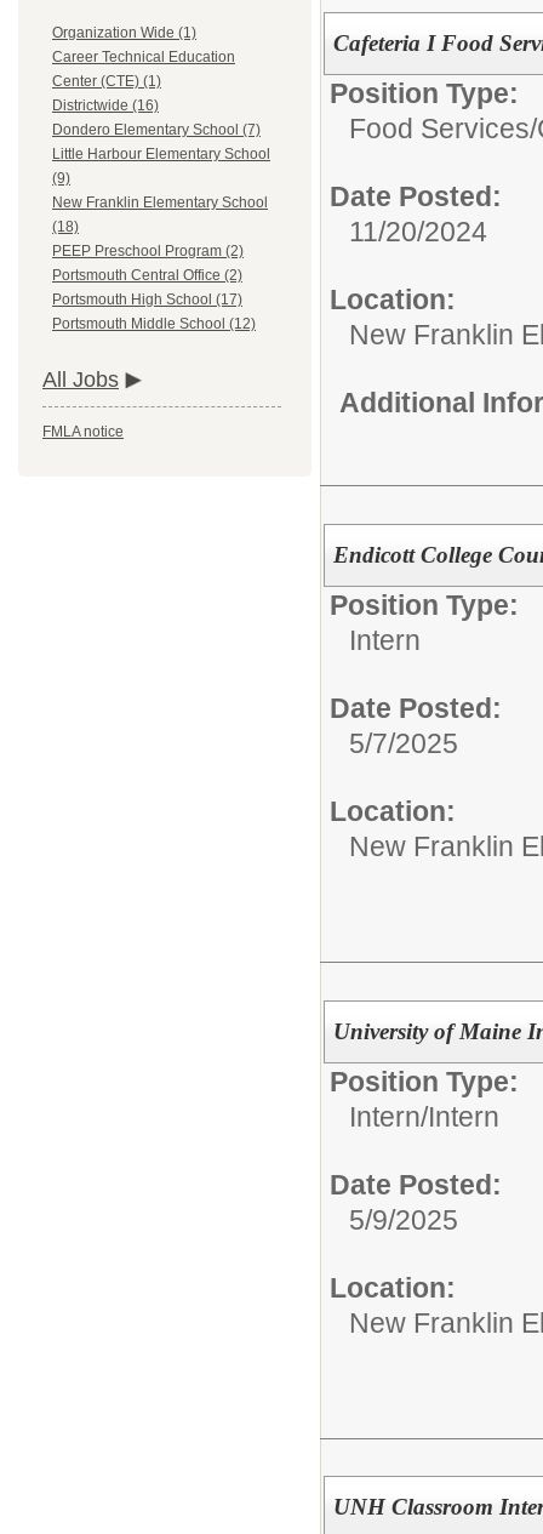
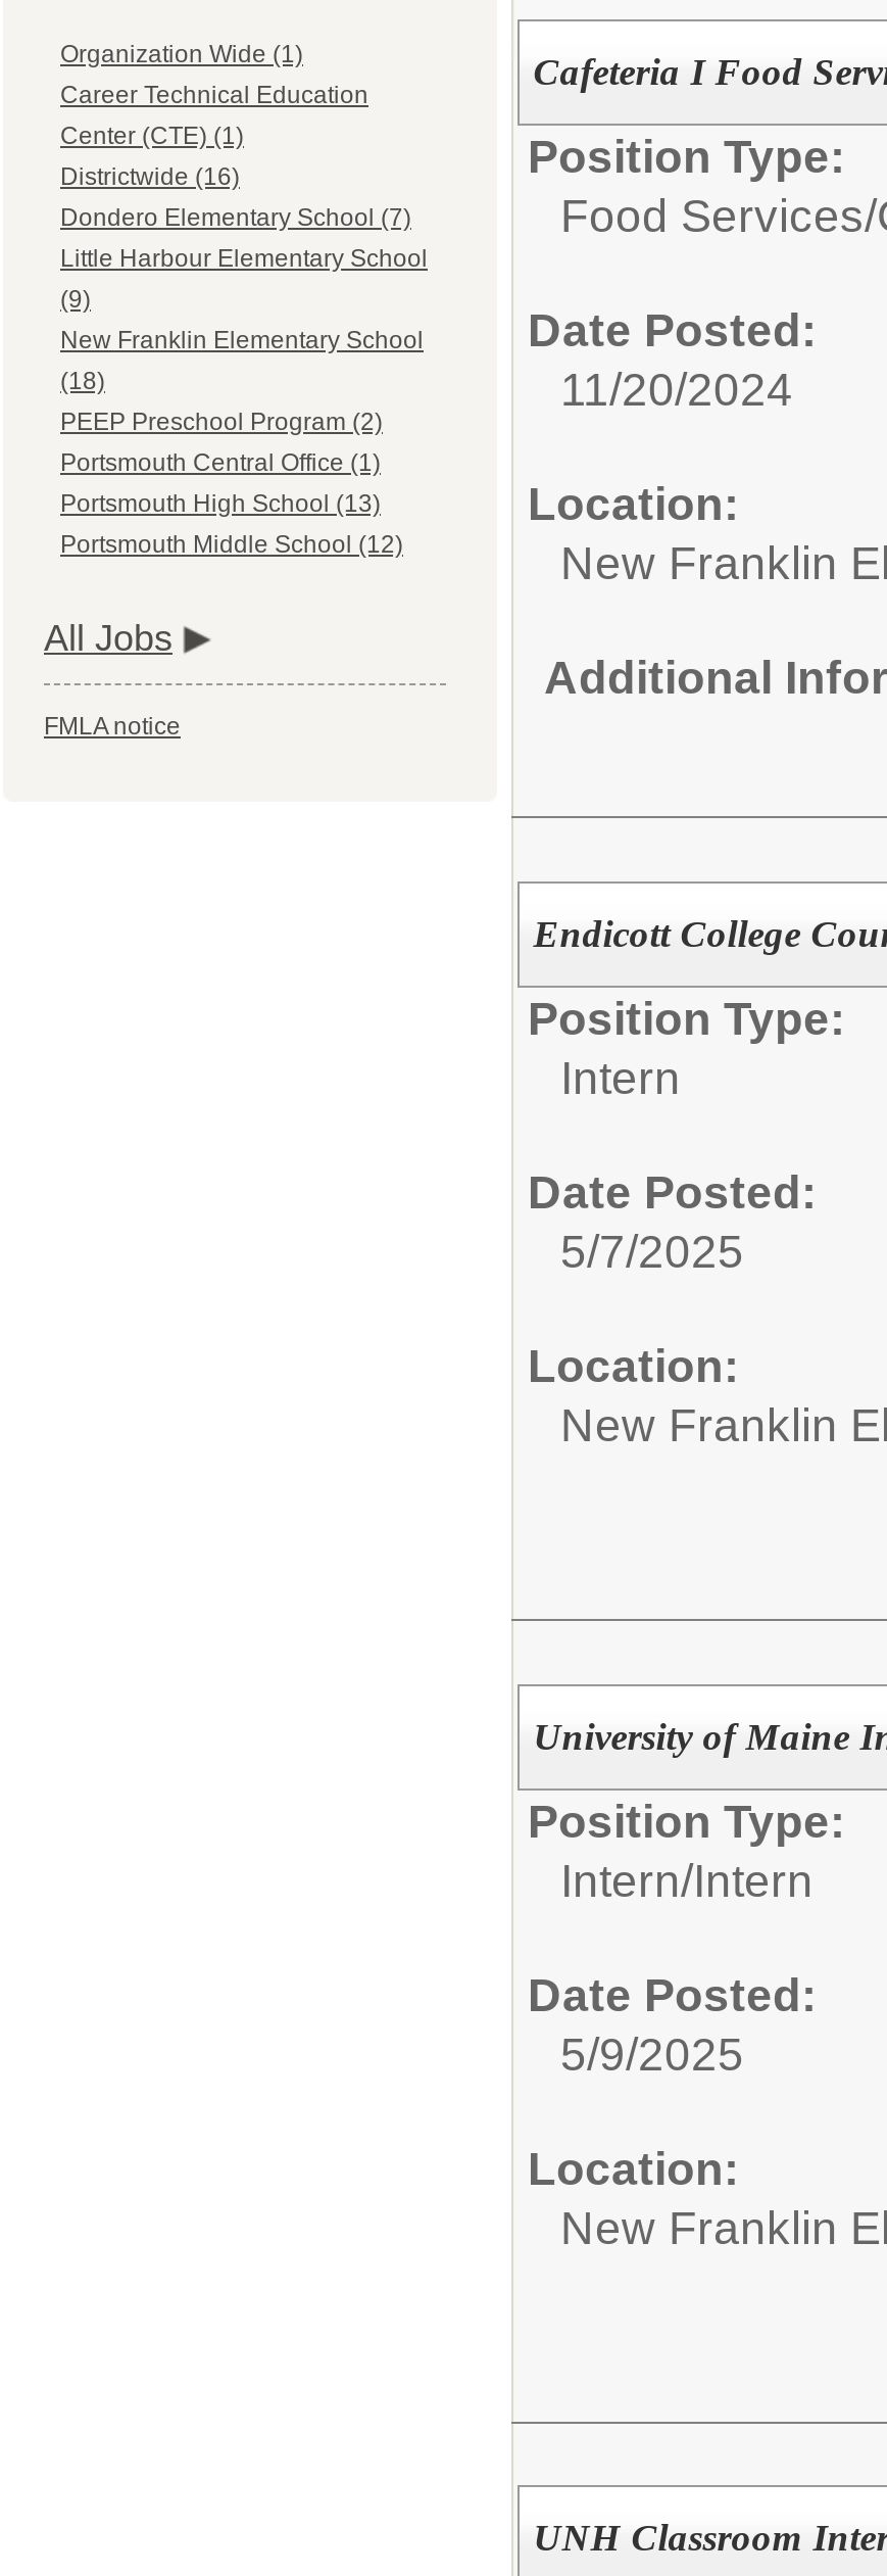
[52,267,242,284] Portsmouth Central Office (2) -> [60,449,381,478] Portsmouth Central Office (1)
[52,291,242,308] Portsmouth High School (17) -> [60,490,381,518] Portsmouth High School (13)

